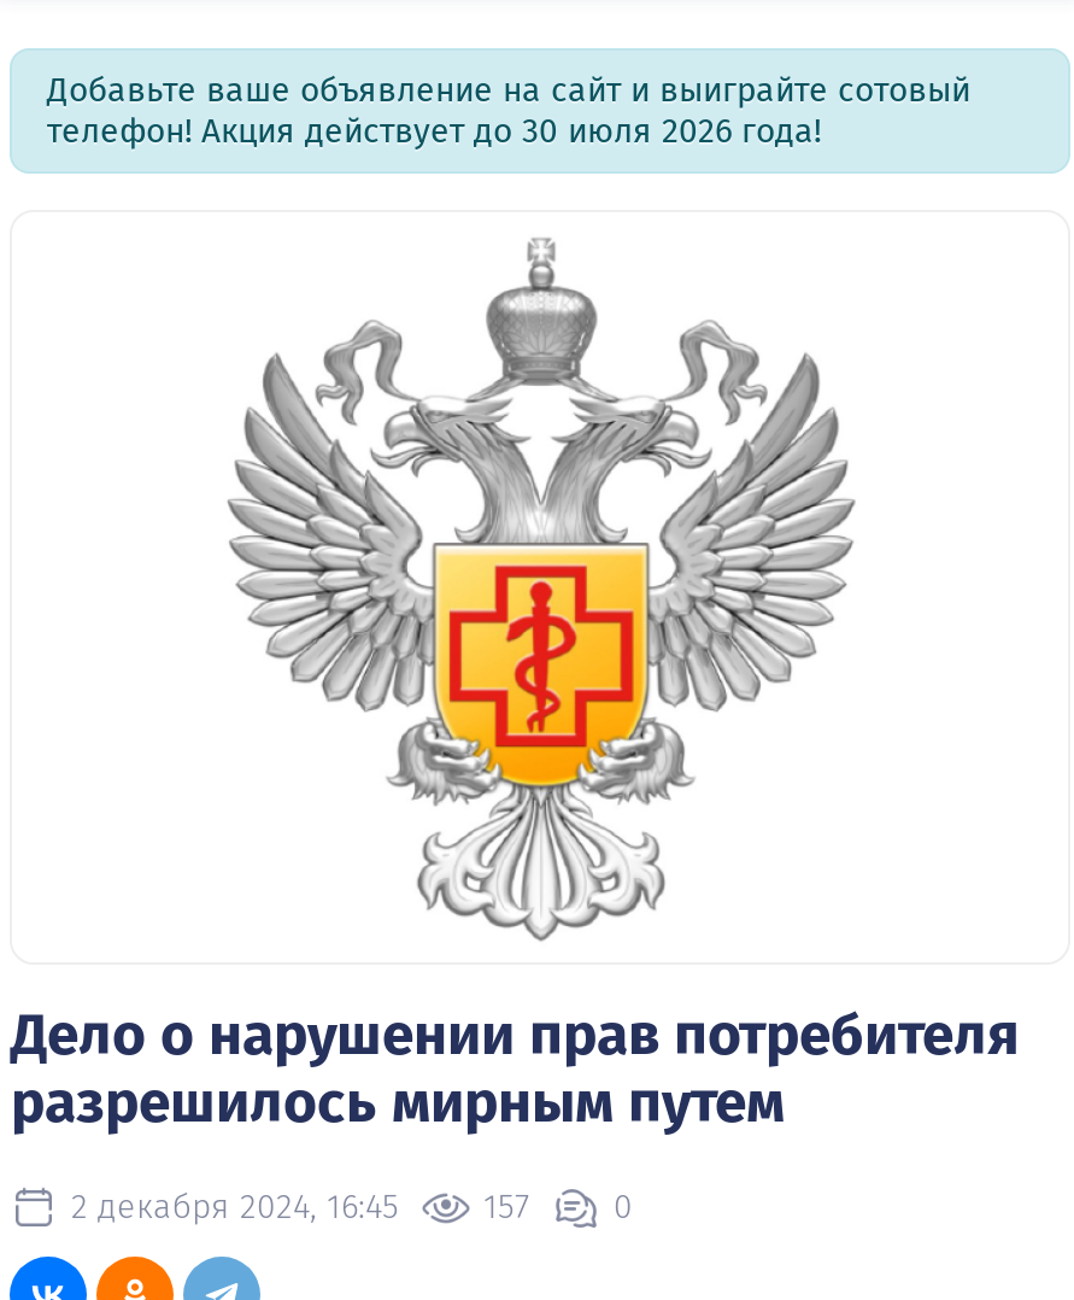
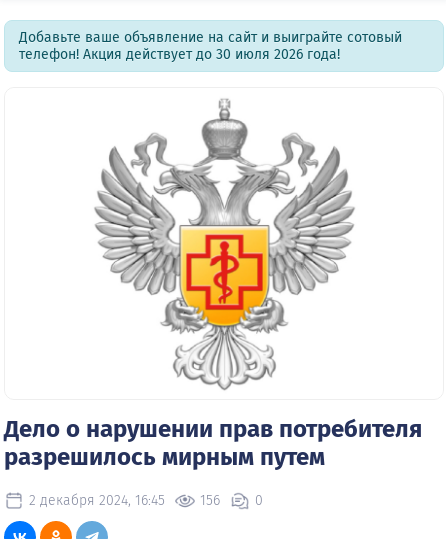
[483,1187,529,1228] 157 -> [200,492,220,509] 156

